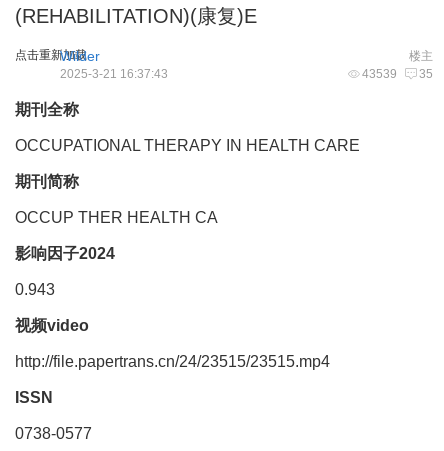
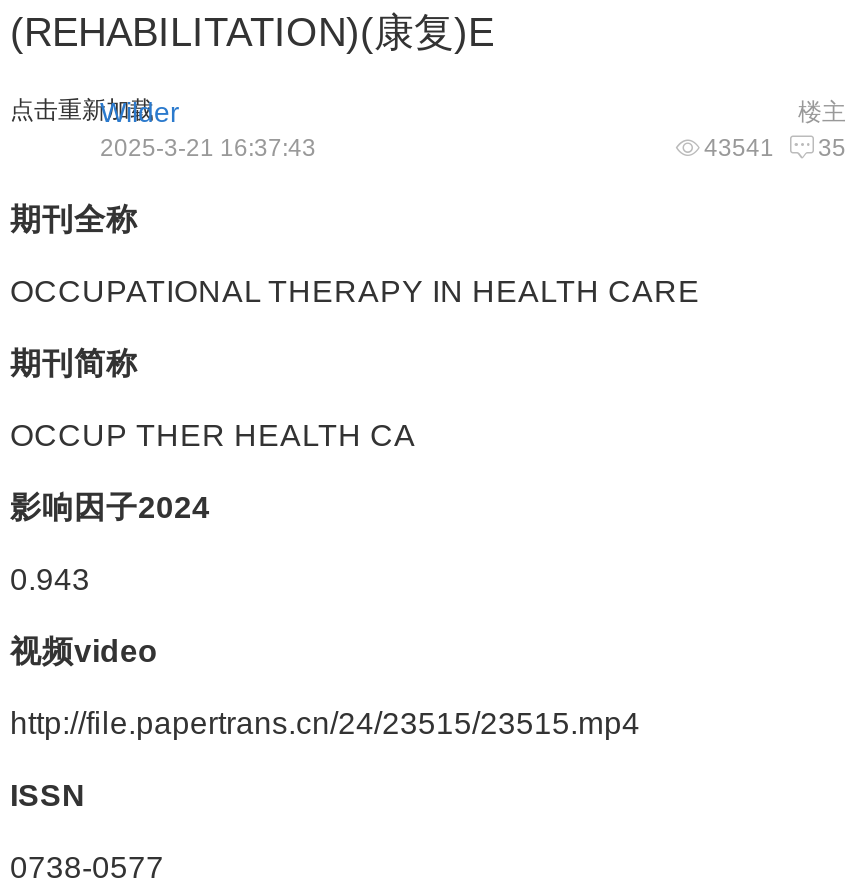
[362,67,433,81] 43539 35 -> [704,134,846,162] 43541 35

